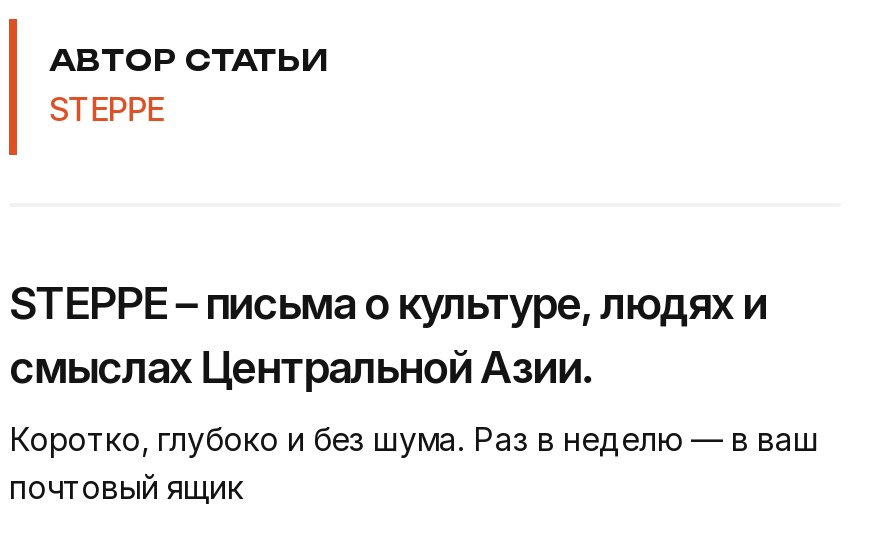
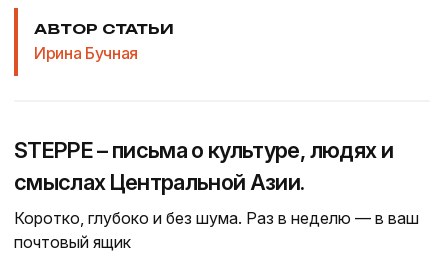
[49,89,163,129] STEPPE -> [34,43,138,63] Ирина Бучная

